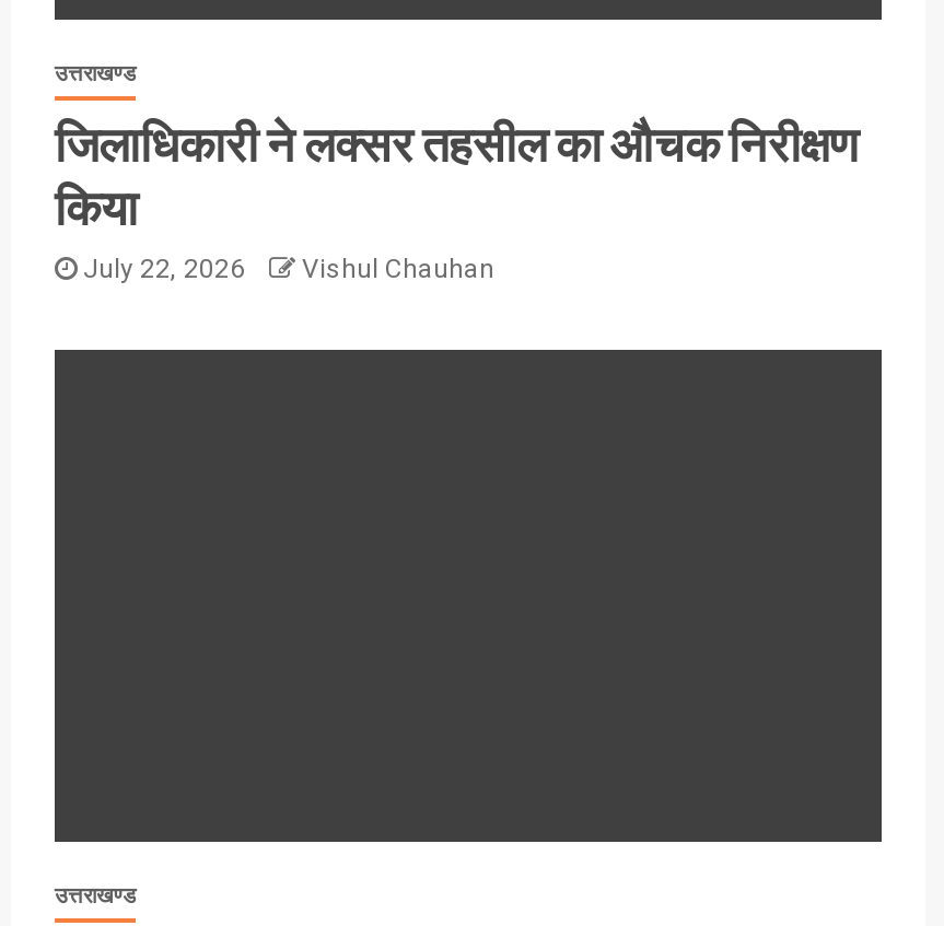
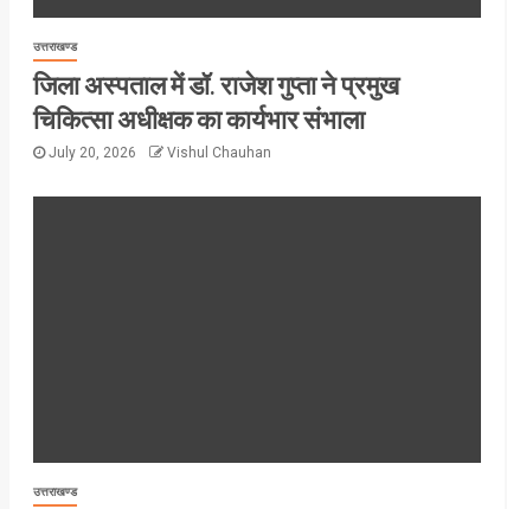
[55,114,858,285] जिलाधिकारी ने लक्सर तहसील का औचक निरीक्षण | किया | July 22, 2026 -> [33,68,399,161] जिला अस्पताल में डॉ. राजेश गुप्ता ने प्रमुख | चिकित्सा अधीक्षक का कार्यभार संभाला | July 20, 2026

